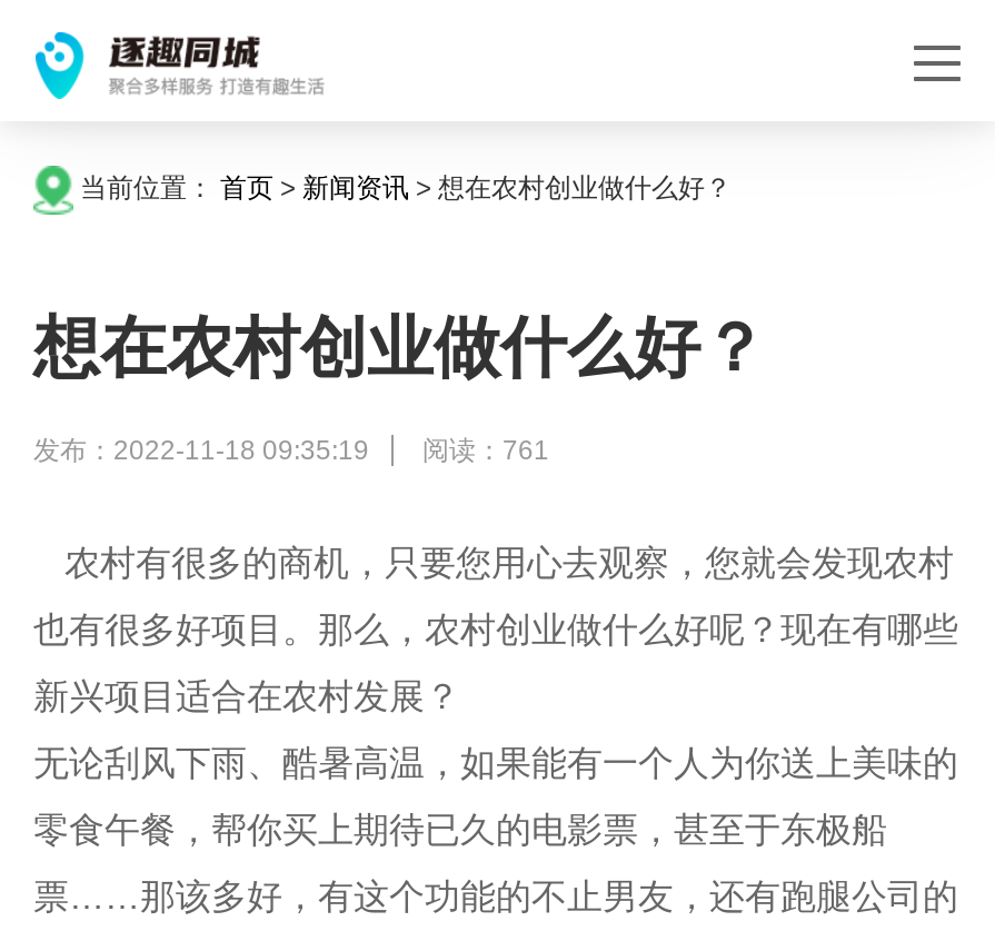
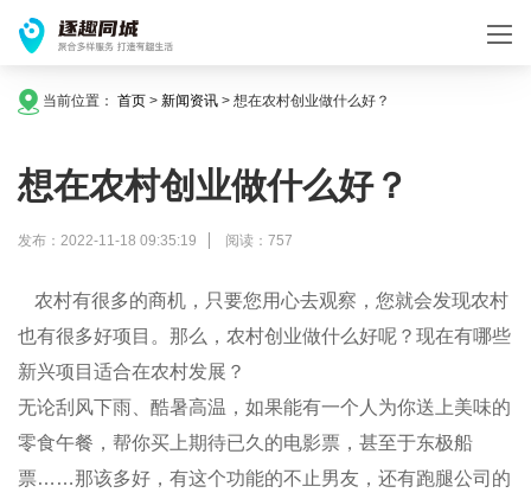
[33,435,549,466] 发布：2022-11-18 09:35:19 阅读：761 -> [18,232,293,249] 发布：2022-11-18 09:35:19 阅读：757

